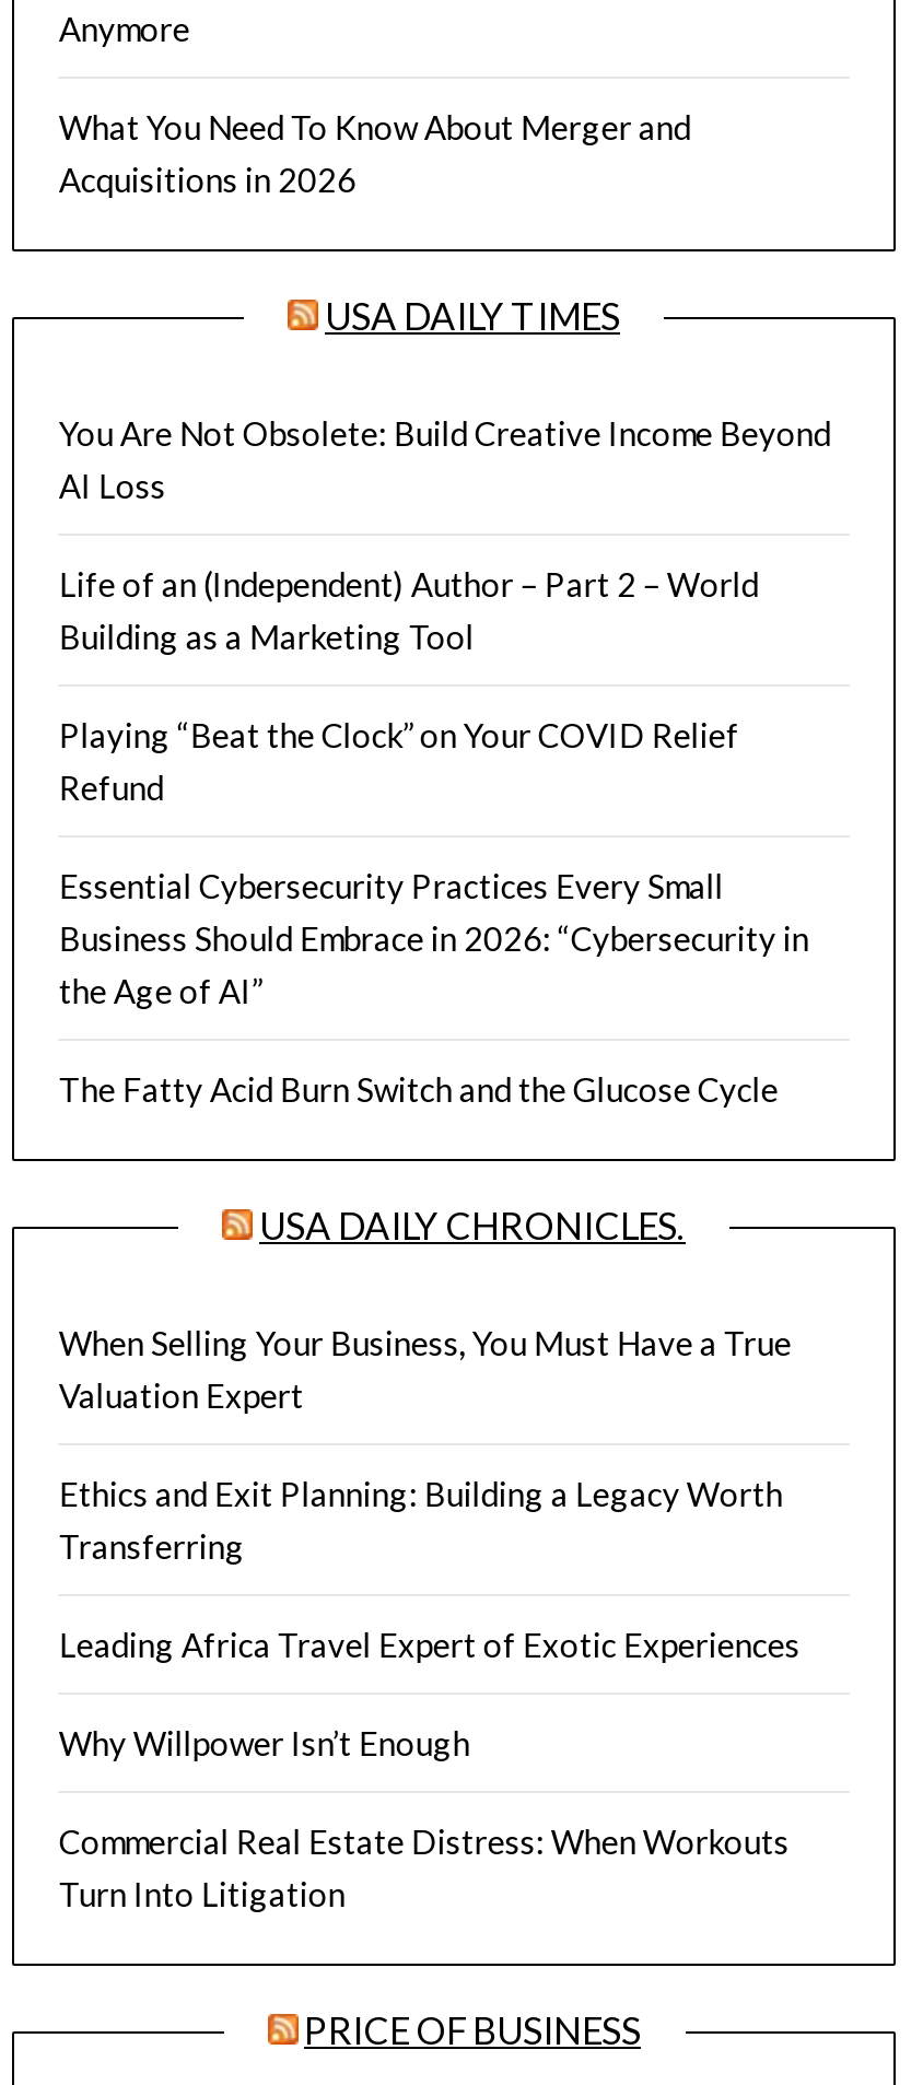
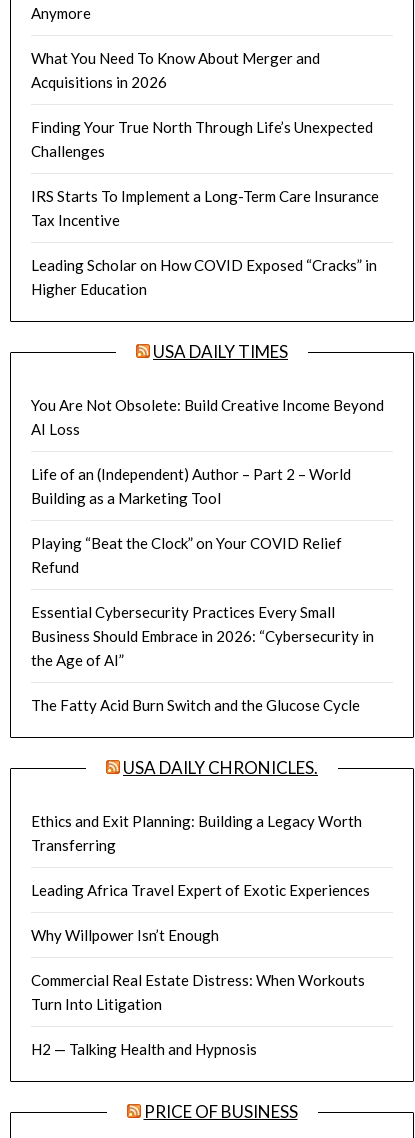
none -> [31,118,379,298] Finding Your True North Through Life’s Unexpected | Challenges | IRS Starts To Implement a Long-Term Care Insurance | Tax Incentive | Leading Scholar on How COVID Exposed “Cracks” in | Higher Education
moved [59,293,831,1248] -> [31,341,384,778]: USA DAILY TIMES | You Are Not Obsolete: Build Creative Income Beyond | AI Loss | ... | The Fatty Acid Burn Switch and the Glucose Cycle | USA DAILY CHRONICLES.
[59,1323,792,1415] When Selling Your Business, You Must Have a True | Valuation Expert -> none
none -> [31,1040,257,1058] H2 — Talking Health and Hypnosis

